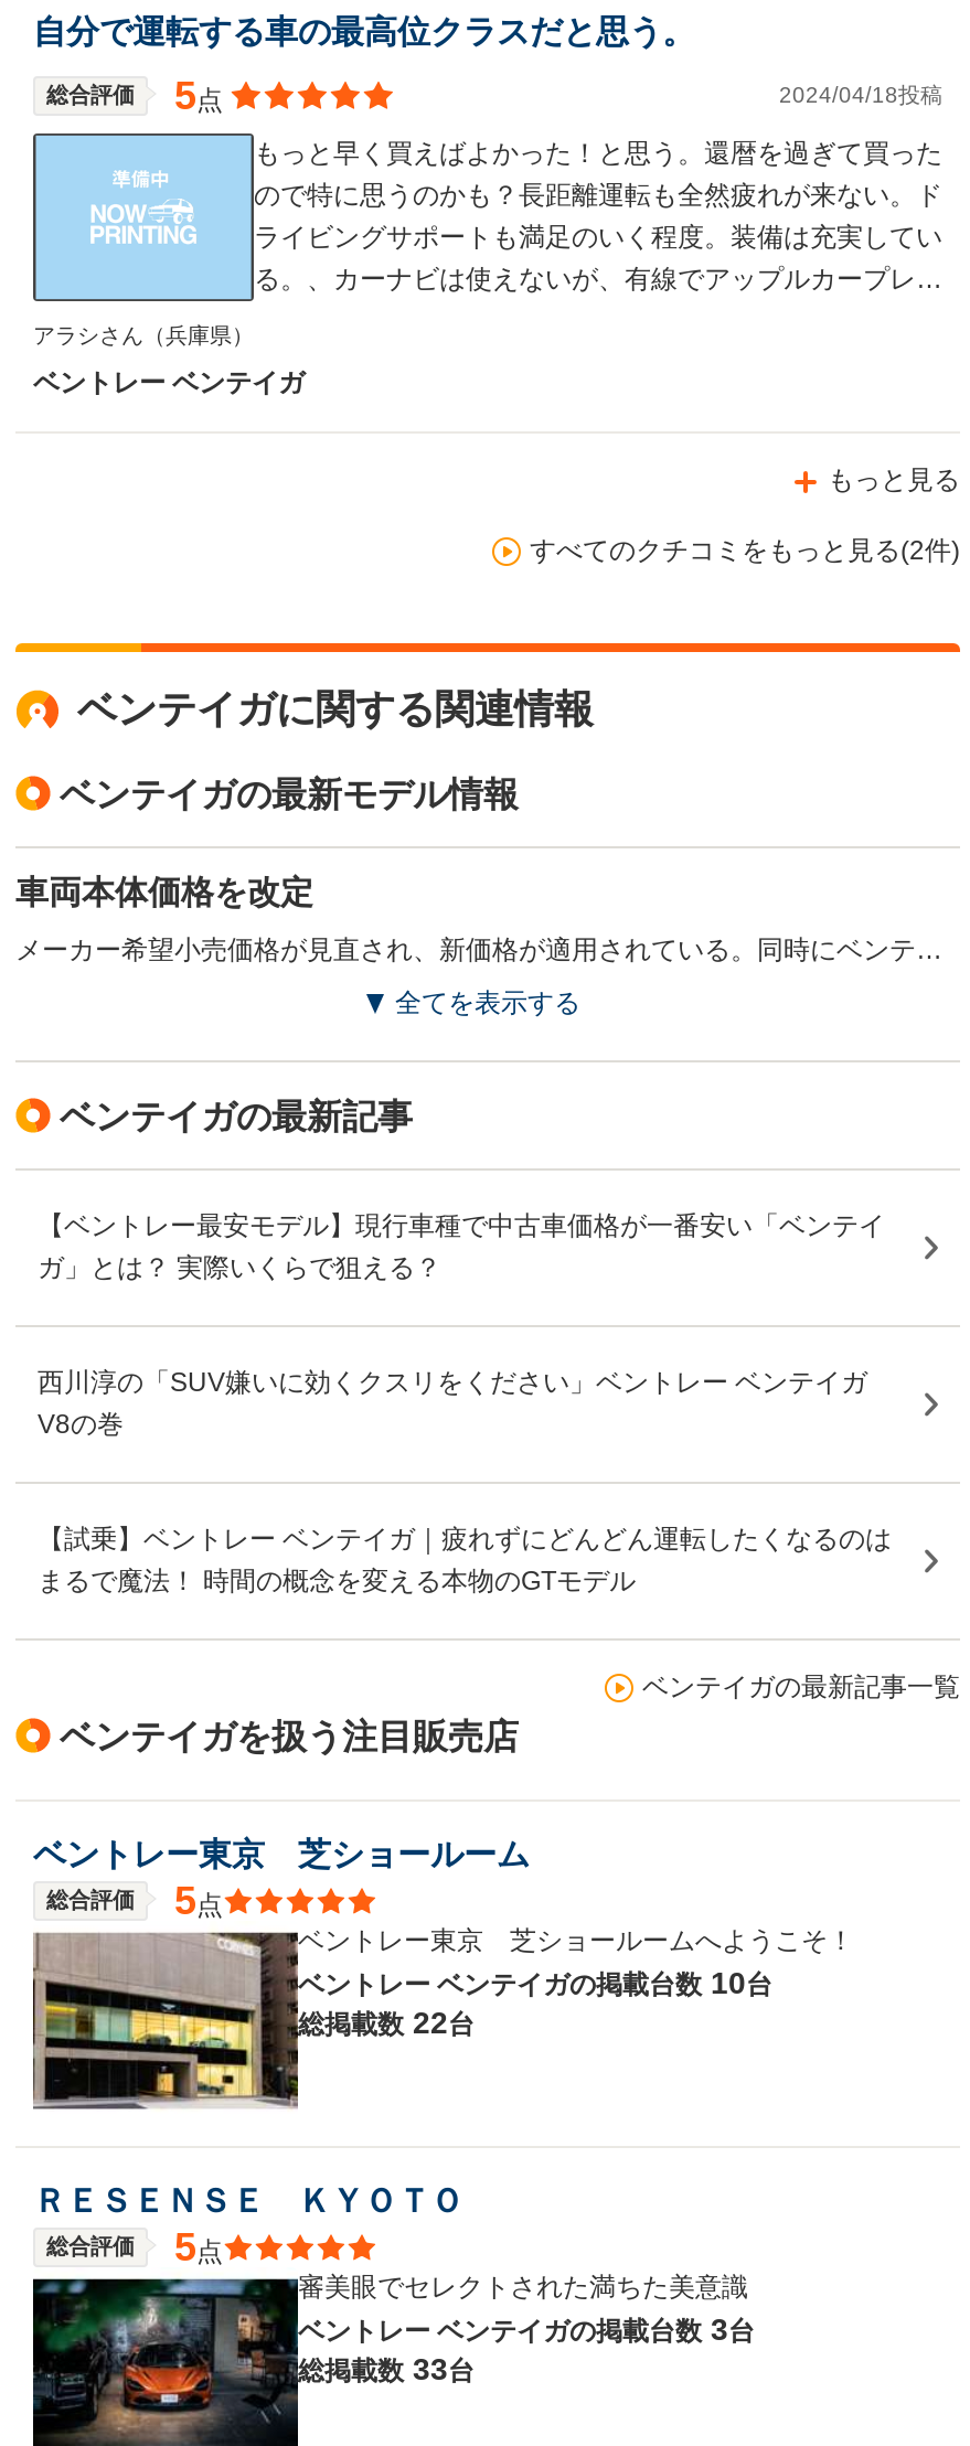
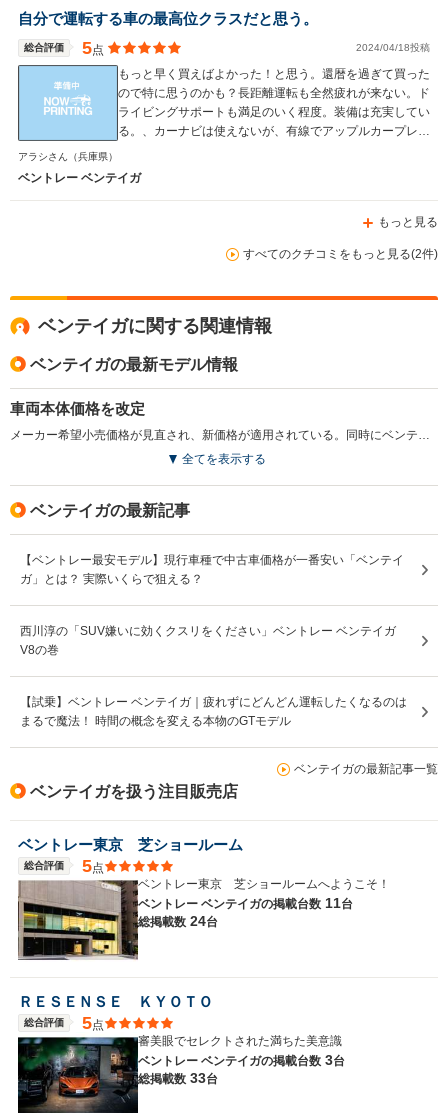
[298,1965,772,2000] ベントレー ベンテイガの掲載台数 10台 -> [138,895,353,911] ベントレー ベンテイガの掲載台数 11台
[298,2004,475,2040] 総掲載数 22台 -> [138,913,218,929] 総掲載数 24台

